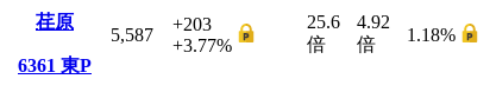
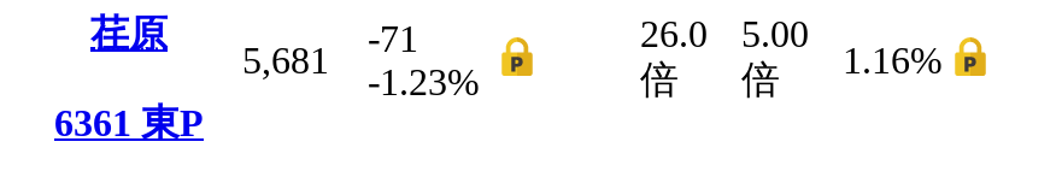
[172,14,212,34] +203 -> [368,18,418,59] -71
[307,12,340,32] 25.6 -> [640,13,708,54] 26.0
[357,12,390,32] 4.92 -> [741,13,809,54] 5.00
[111,25,153,45] 5,587 -> [242,39,329,80] 5,681
[307,25,456,54] 倍 倍 1.18% -> [640,39,941,99] 倍 倍 1.16%
[172,35,232,55] +3.77% -> [368,61,479,102] -1.23%

